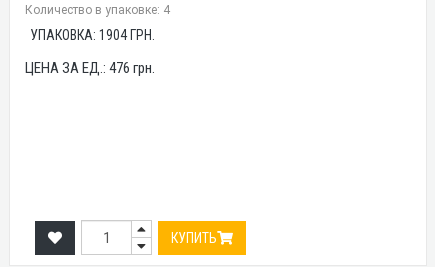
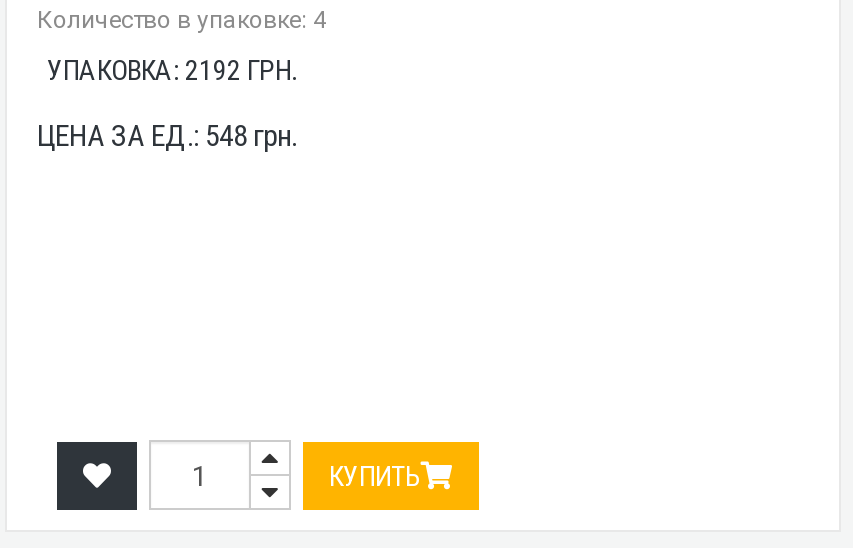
[30,27,155,43] УПАКОВКА: 1904 ГРН. -> [47,54,297,86] УПАКОВКА: 2192 ГРН.
[25,59,155,77] ЦЕНА ЗА ЕД.: 476 грн. -> [37,118,297,154] ЦЕНА ЗА ЕД.: 548 грн.

